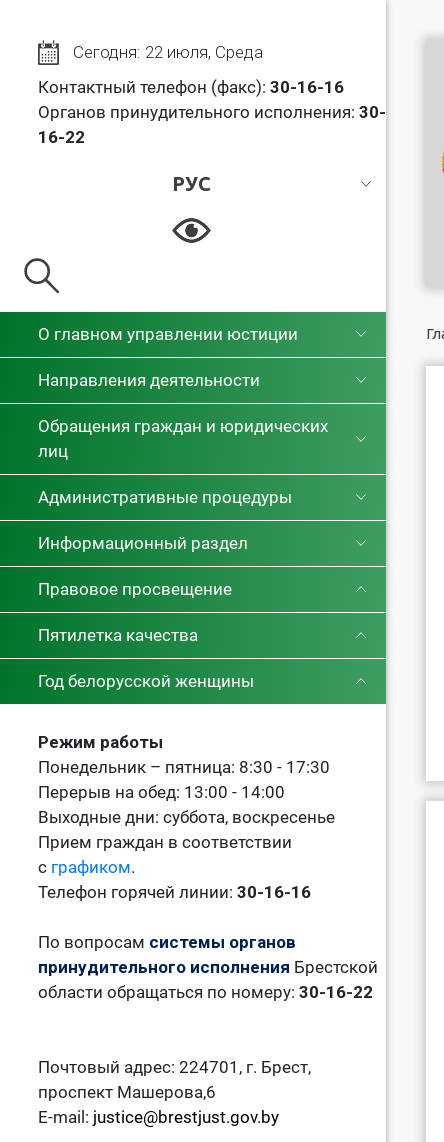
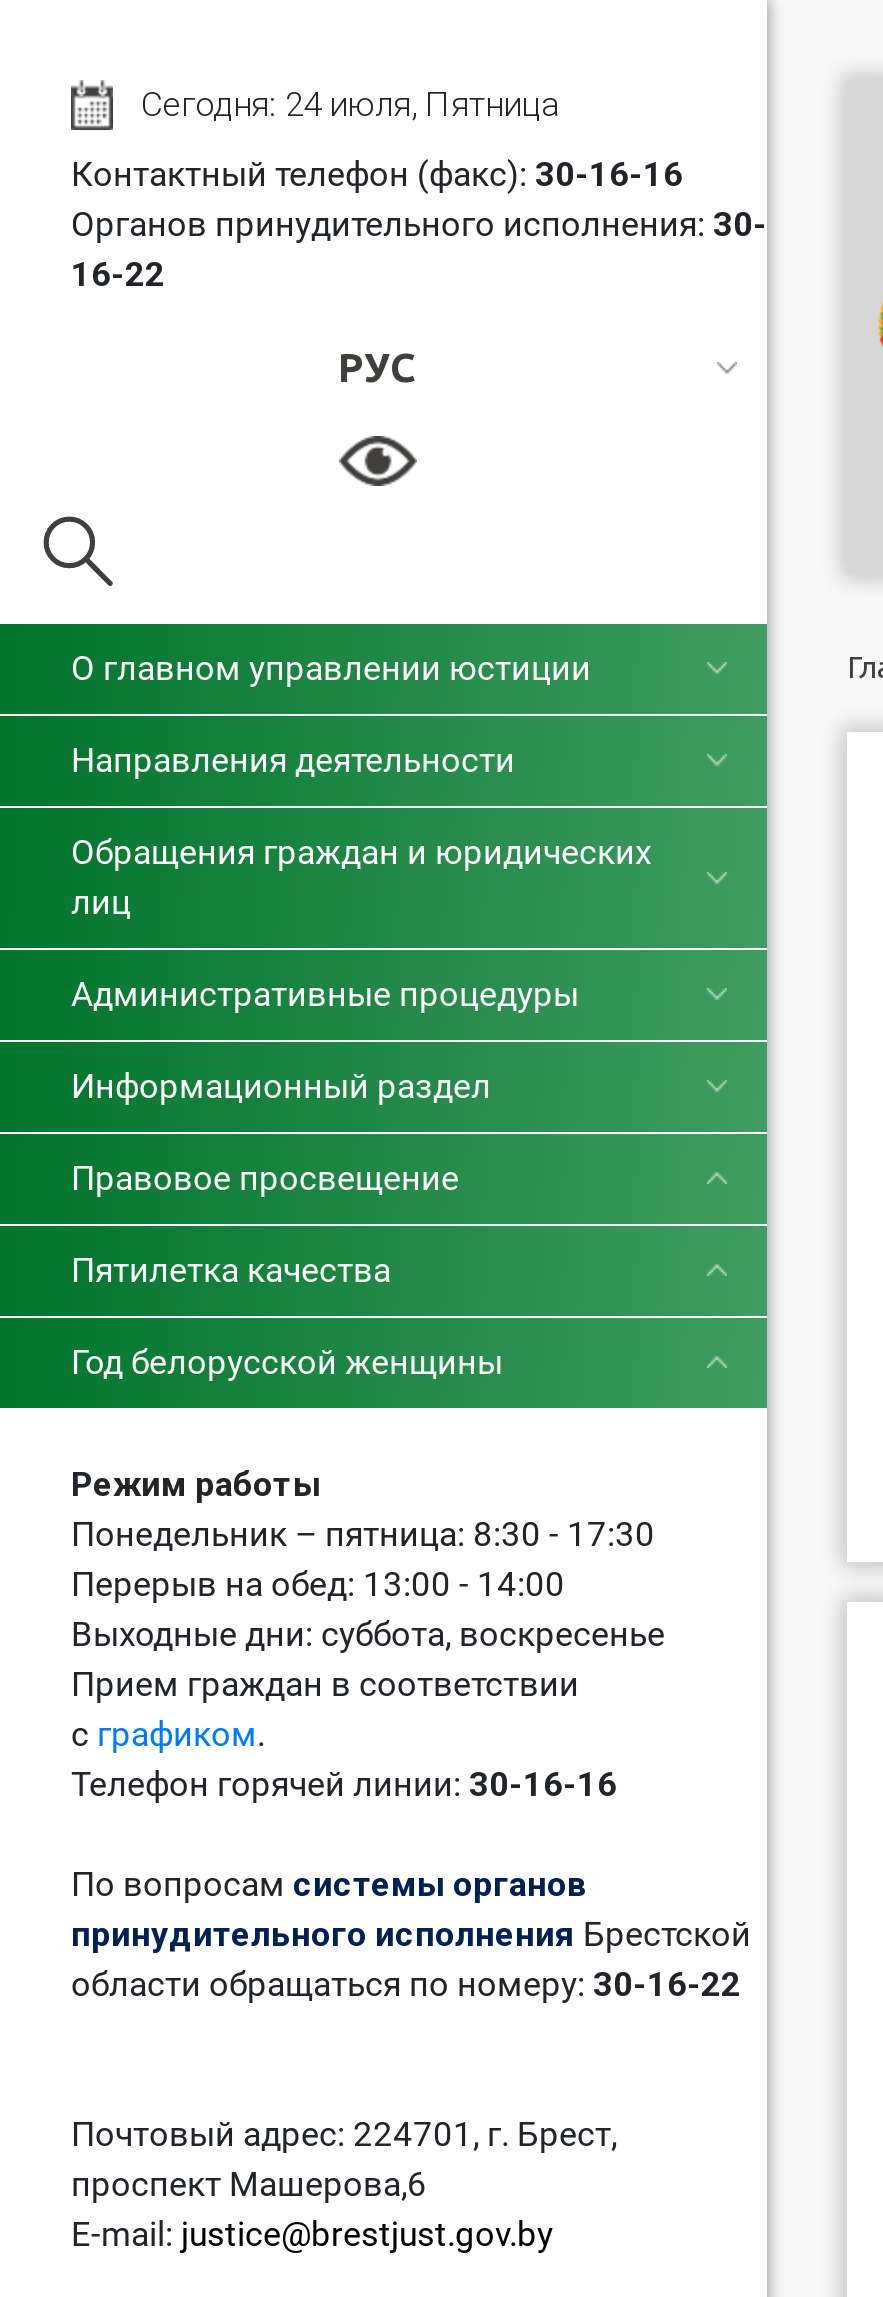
[73,42,263,62] Сегодня: 22 июля, Среда -> [141,84,559,124] Сегодня: 24 июля, Пятница

